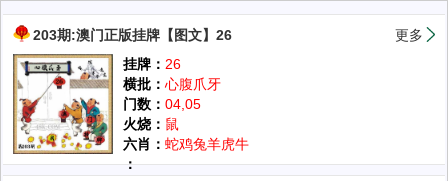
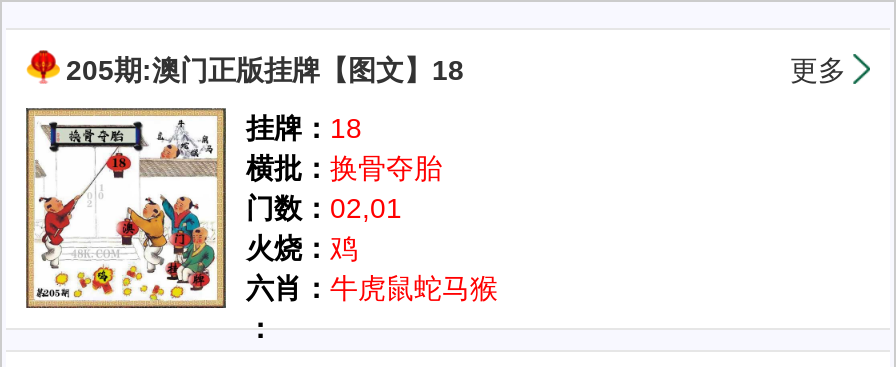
[33,27,232,43] 203期:澳门正版挂牌【图文】26 -> [66,55,464,87] 205期:澳门正版挂牌【图文】18
[123,56,181,72] 挂牌：26 -> [246,113,362,145] 挂牌：18
[123,76,221,92] 横批：心腹爪牙 -> [246,153,442,185] 横批：换骨夺胎
[123,96,201,112] 门数：04,05 -> [246,193,402,225] 门数：02,01
[123,116,179,132] 火烧：鼠 -> [246,233,358,265] 火烧：鸡
[123,136,249,152] 六肖：蛇鸡兔羊虎牛 -> [246,273,498,305] 六肖：牛虎鼠蛇马猴

